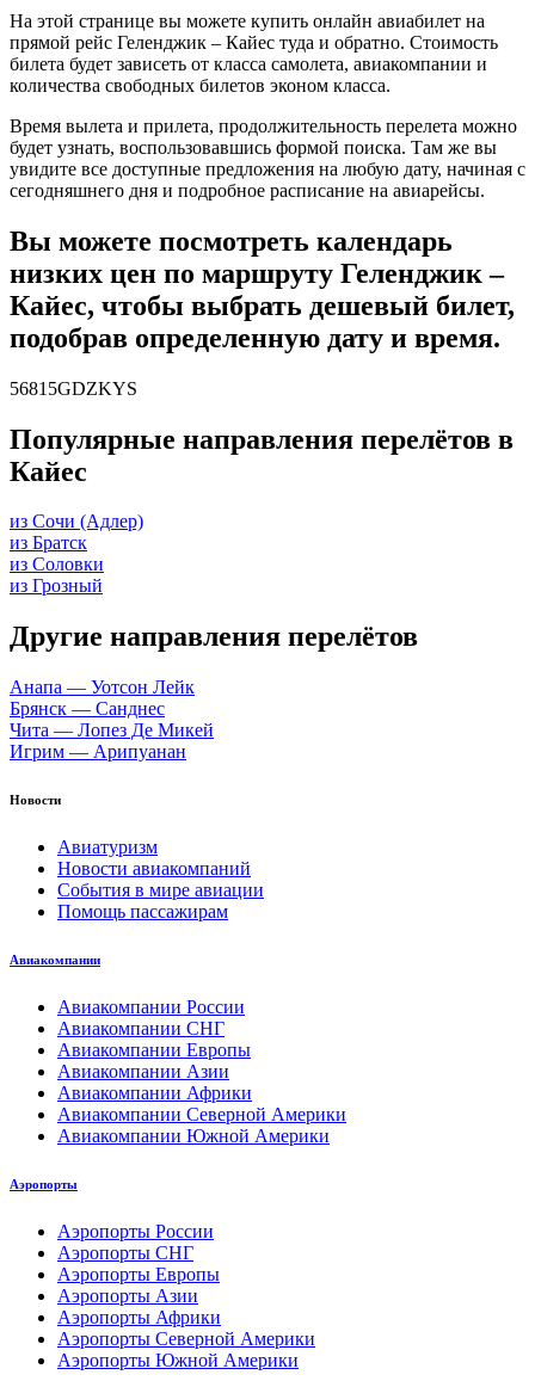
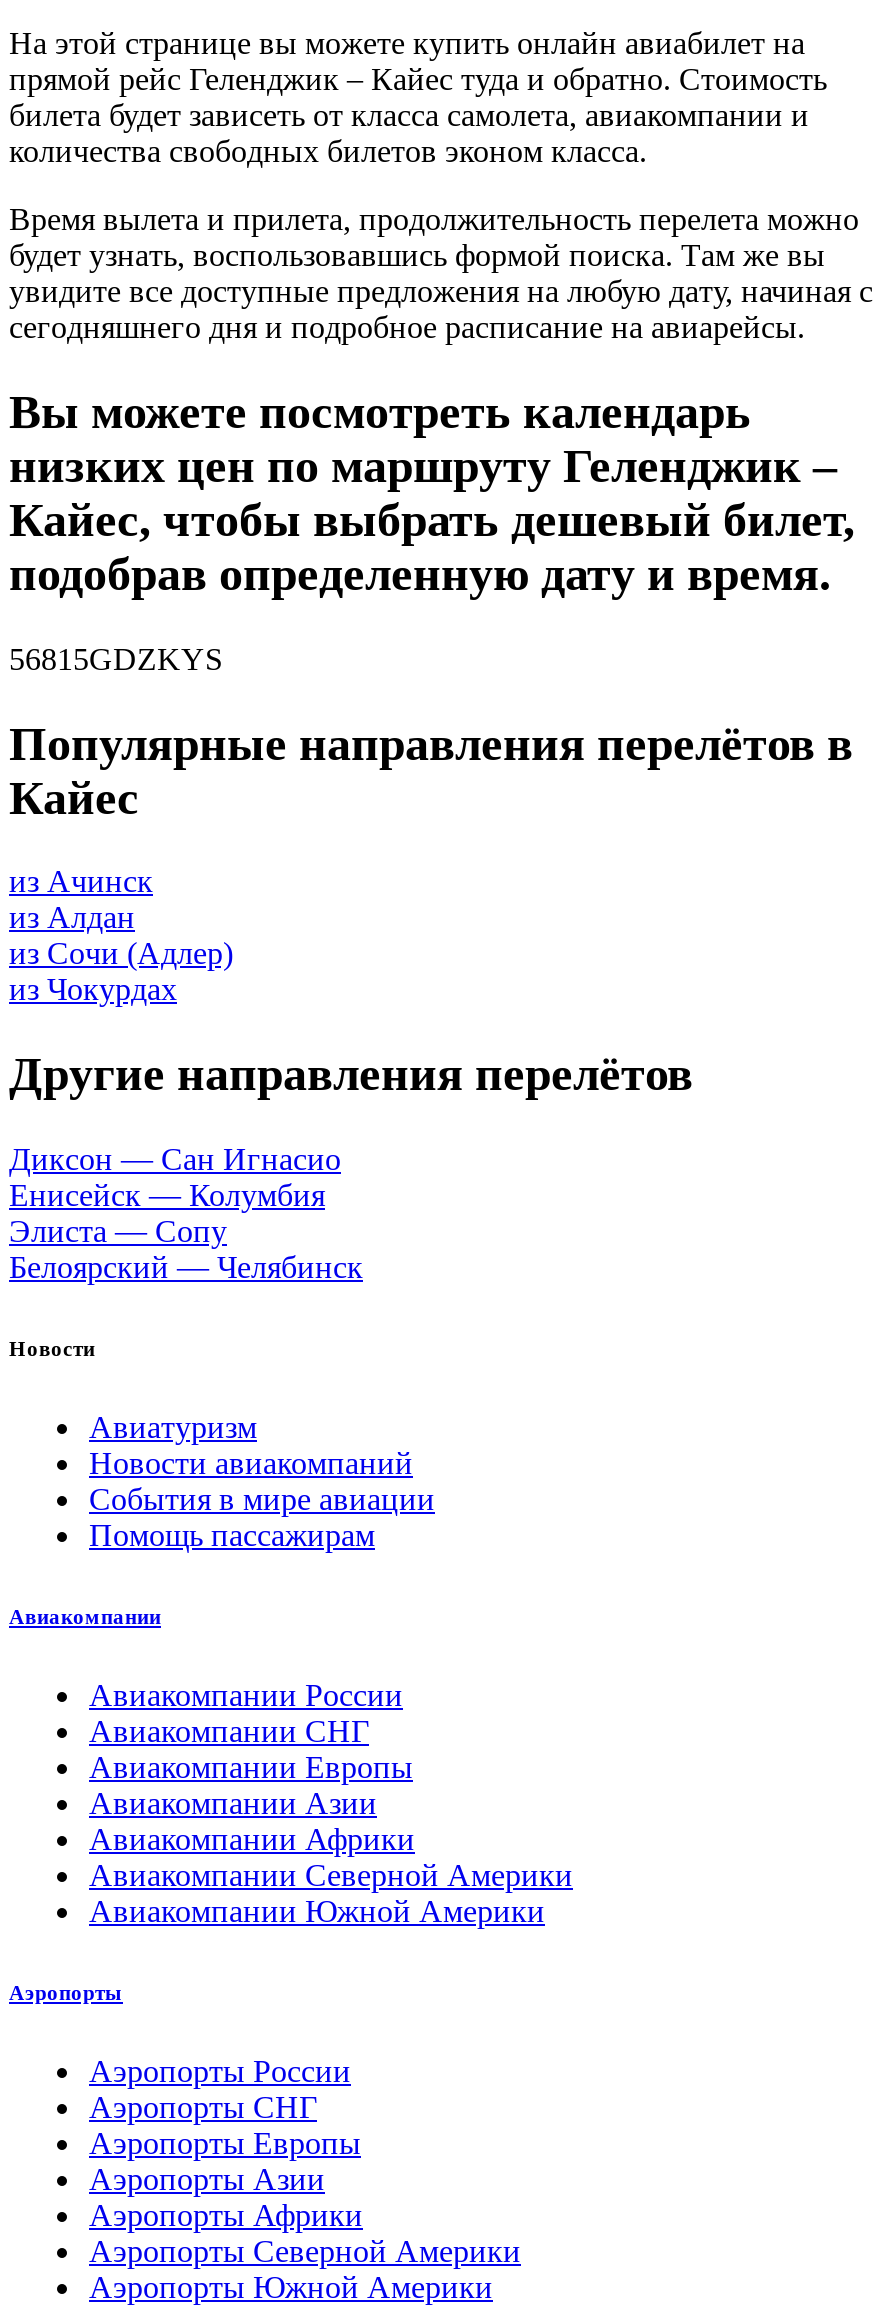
none -> [9,865,153,935] из Ачинск | из Алдан
moved [10,511,143,532] -> [9,937,233,971]: из Сочи (Адлер)
[10,533,104,596] из Братск | из Соловки | из Грозный -> [9,973,177,1007] из Чокурдах
[10,677,214,762] Анапа — Уотсон Лейк | Брянск — Санднес | Чита — Лопез Де Микей | Игрим — Арипуанан -> [9,1142,363,1284] Диксон — Сан Игнасио | Енисейск — Колумбия | Элиста — Сопу | Белоярский — Челябинск

